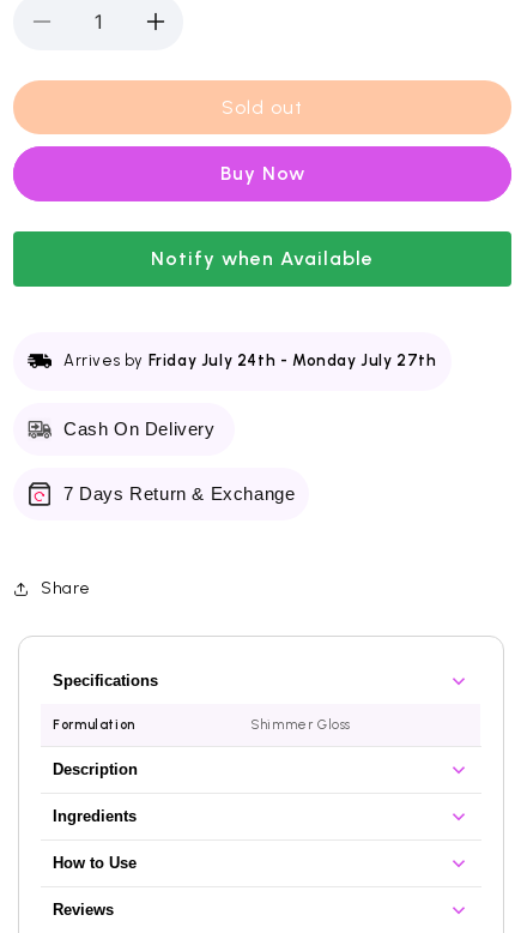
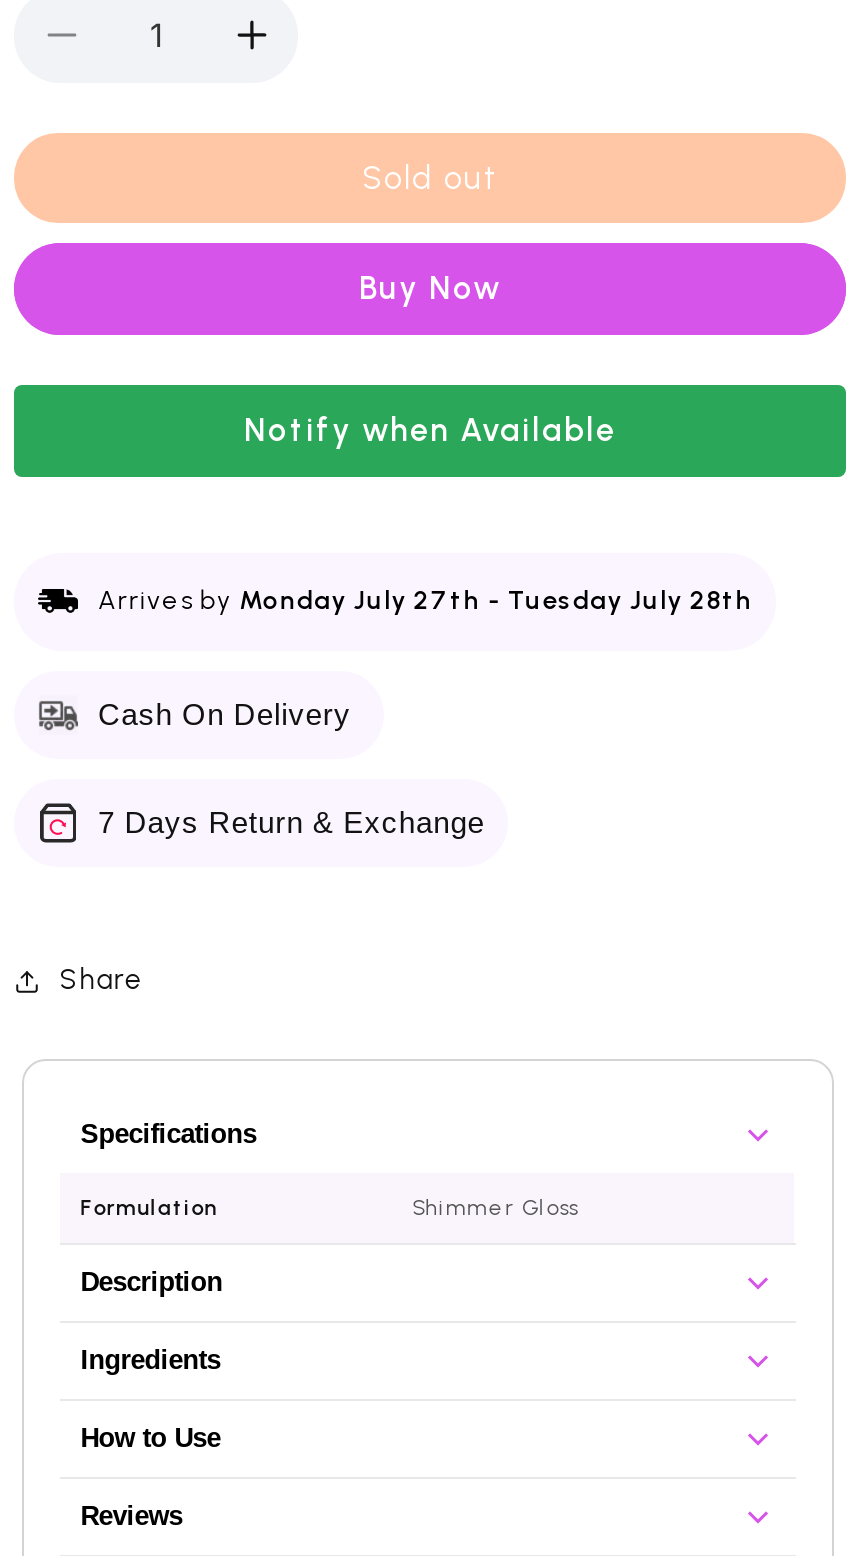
[63,351,437,369] Arrives by Friday July 24th - Monday July 27th -> [98,585,752,615] Arrives by Monday July 27th - Tuesday July 28th

